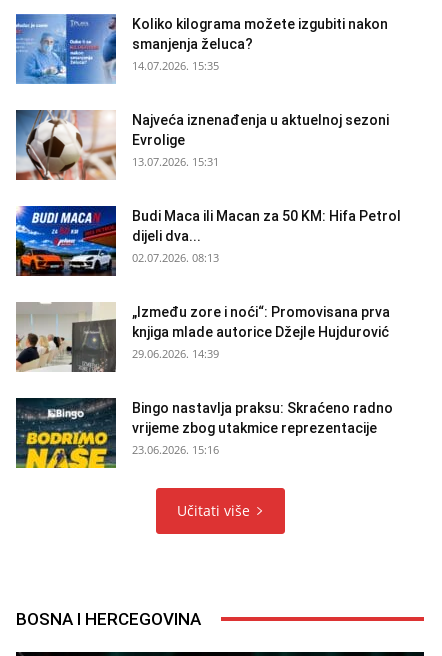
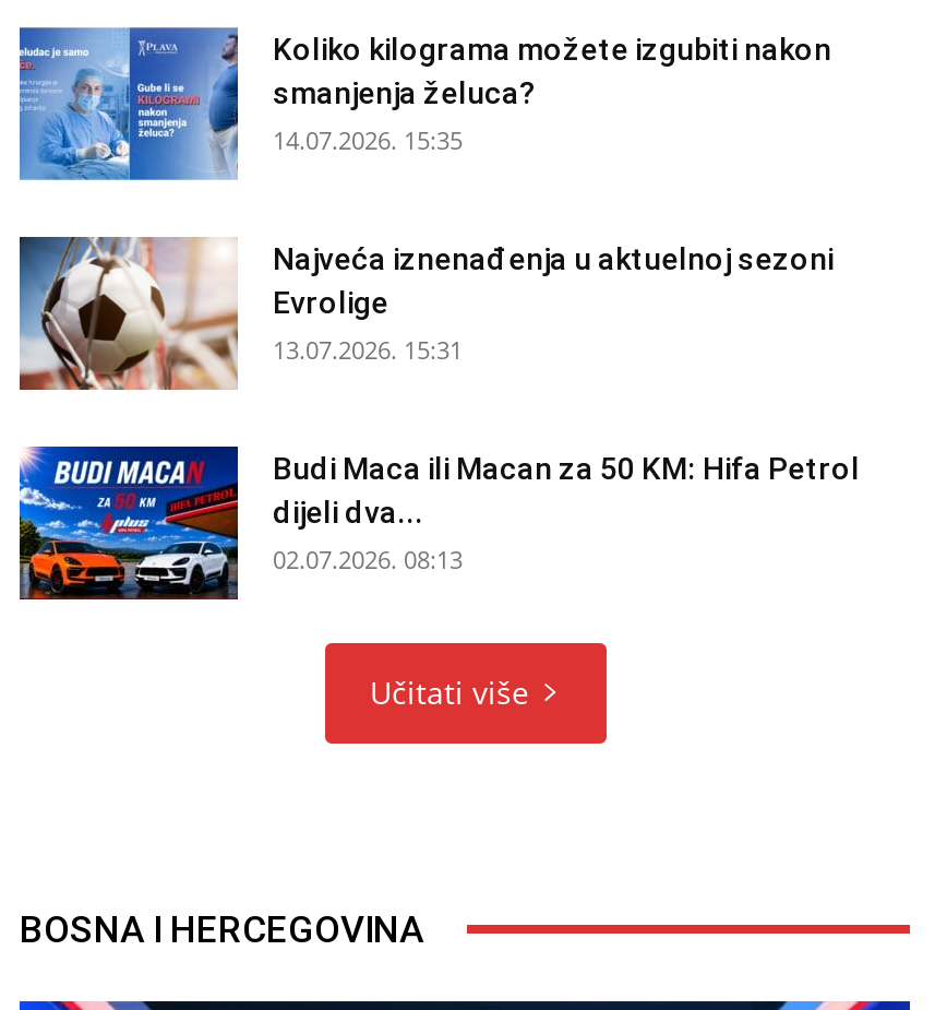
[15,302,393,457] [image] | „Između zore i noći“: Promovisana prva | knjiga mlade autorice Džejle Hujdurović | 29.06.2026. 14:39 | Bingo nastavlja praksu: Skraćeno radno | vrijeme zbog utakmice reprezentacije | 23.06.2026. 15:16 -> none
[15,397,117,469] [image] -> none

